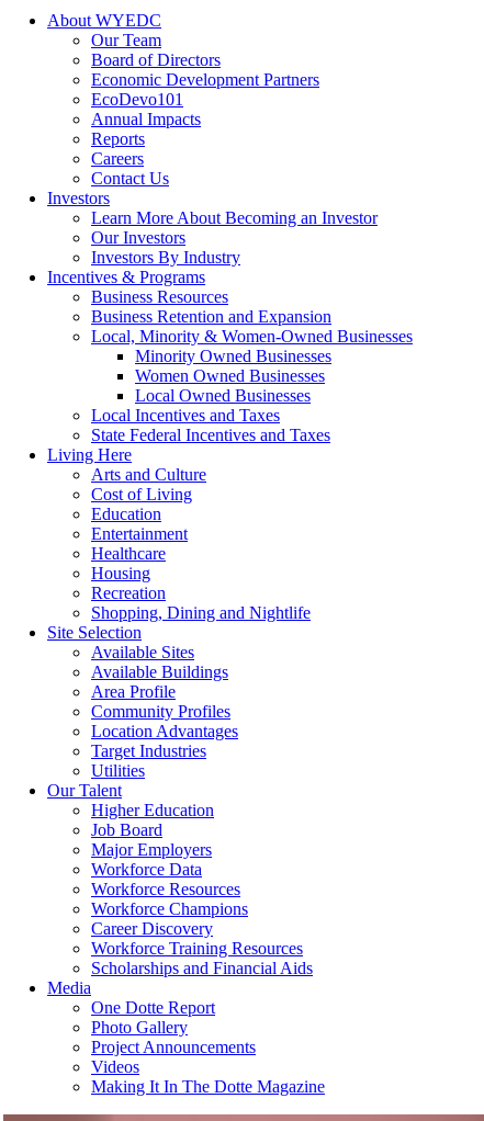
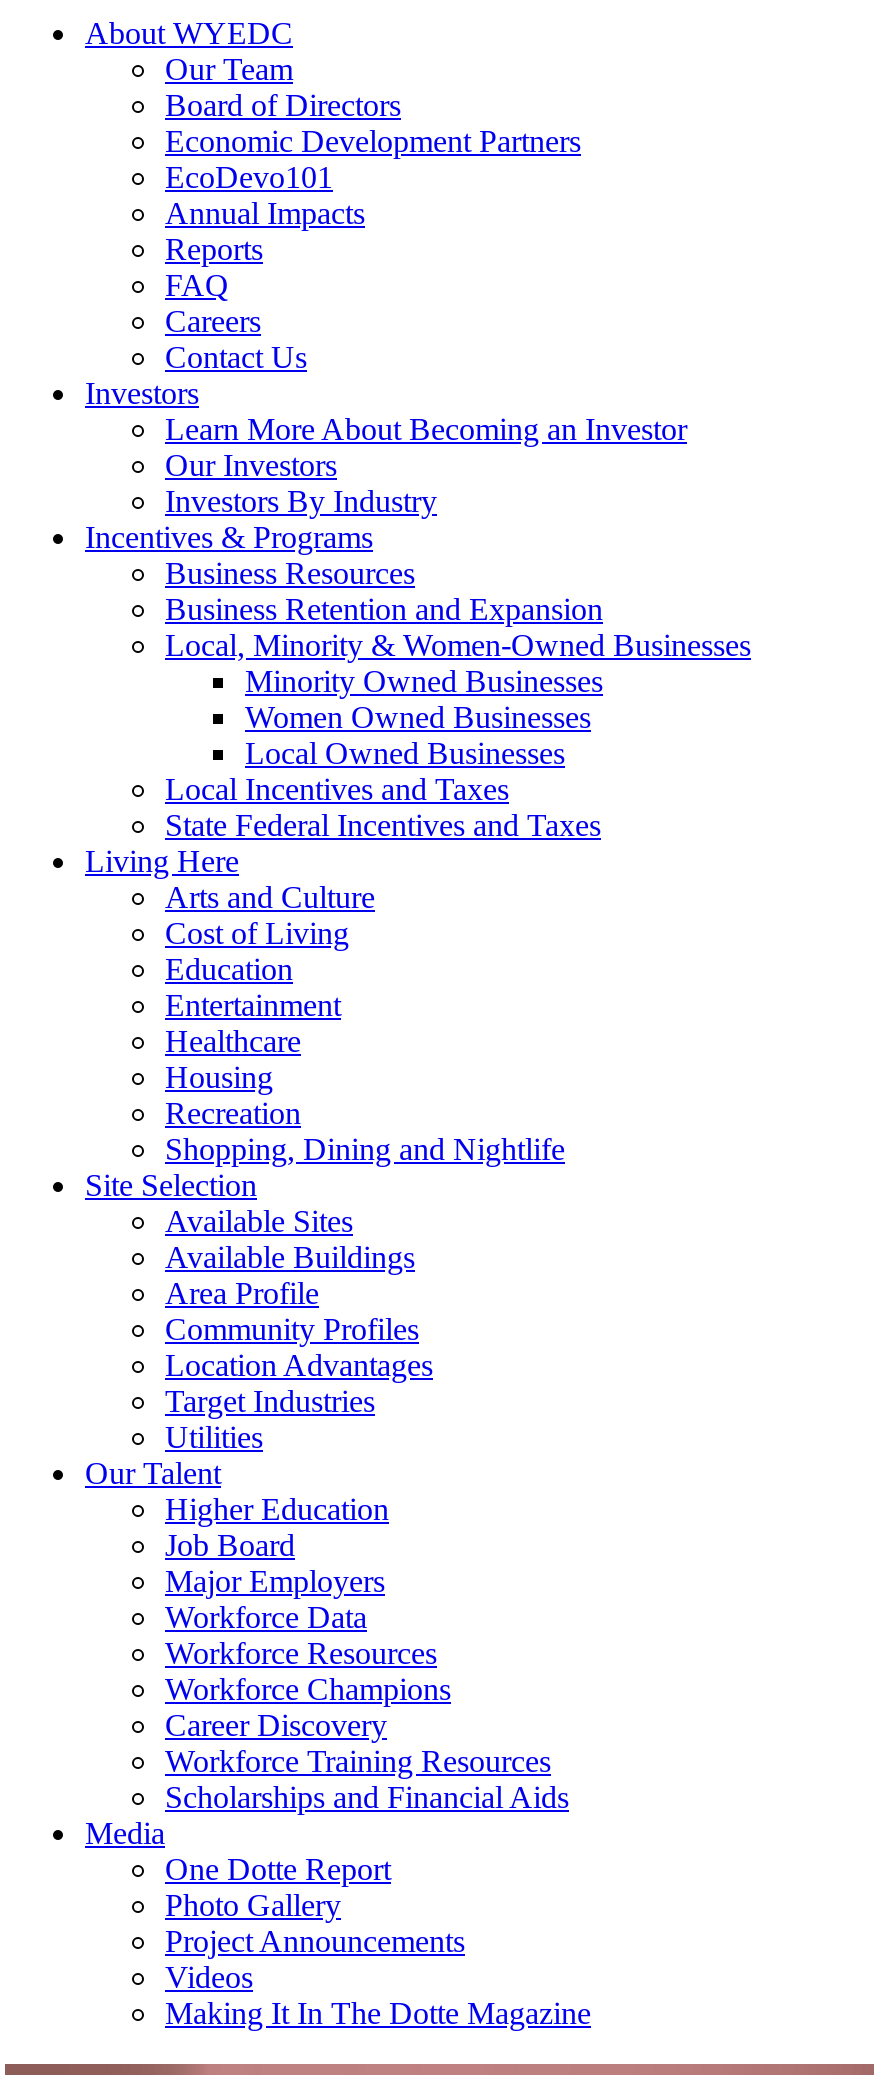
none -> [165,268,229,302] FAQ

